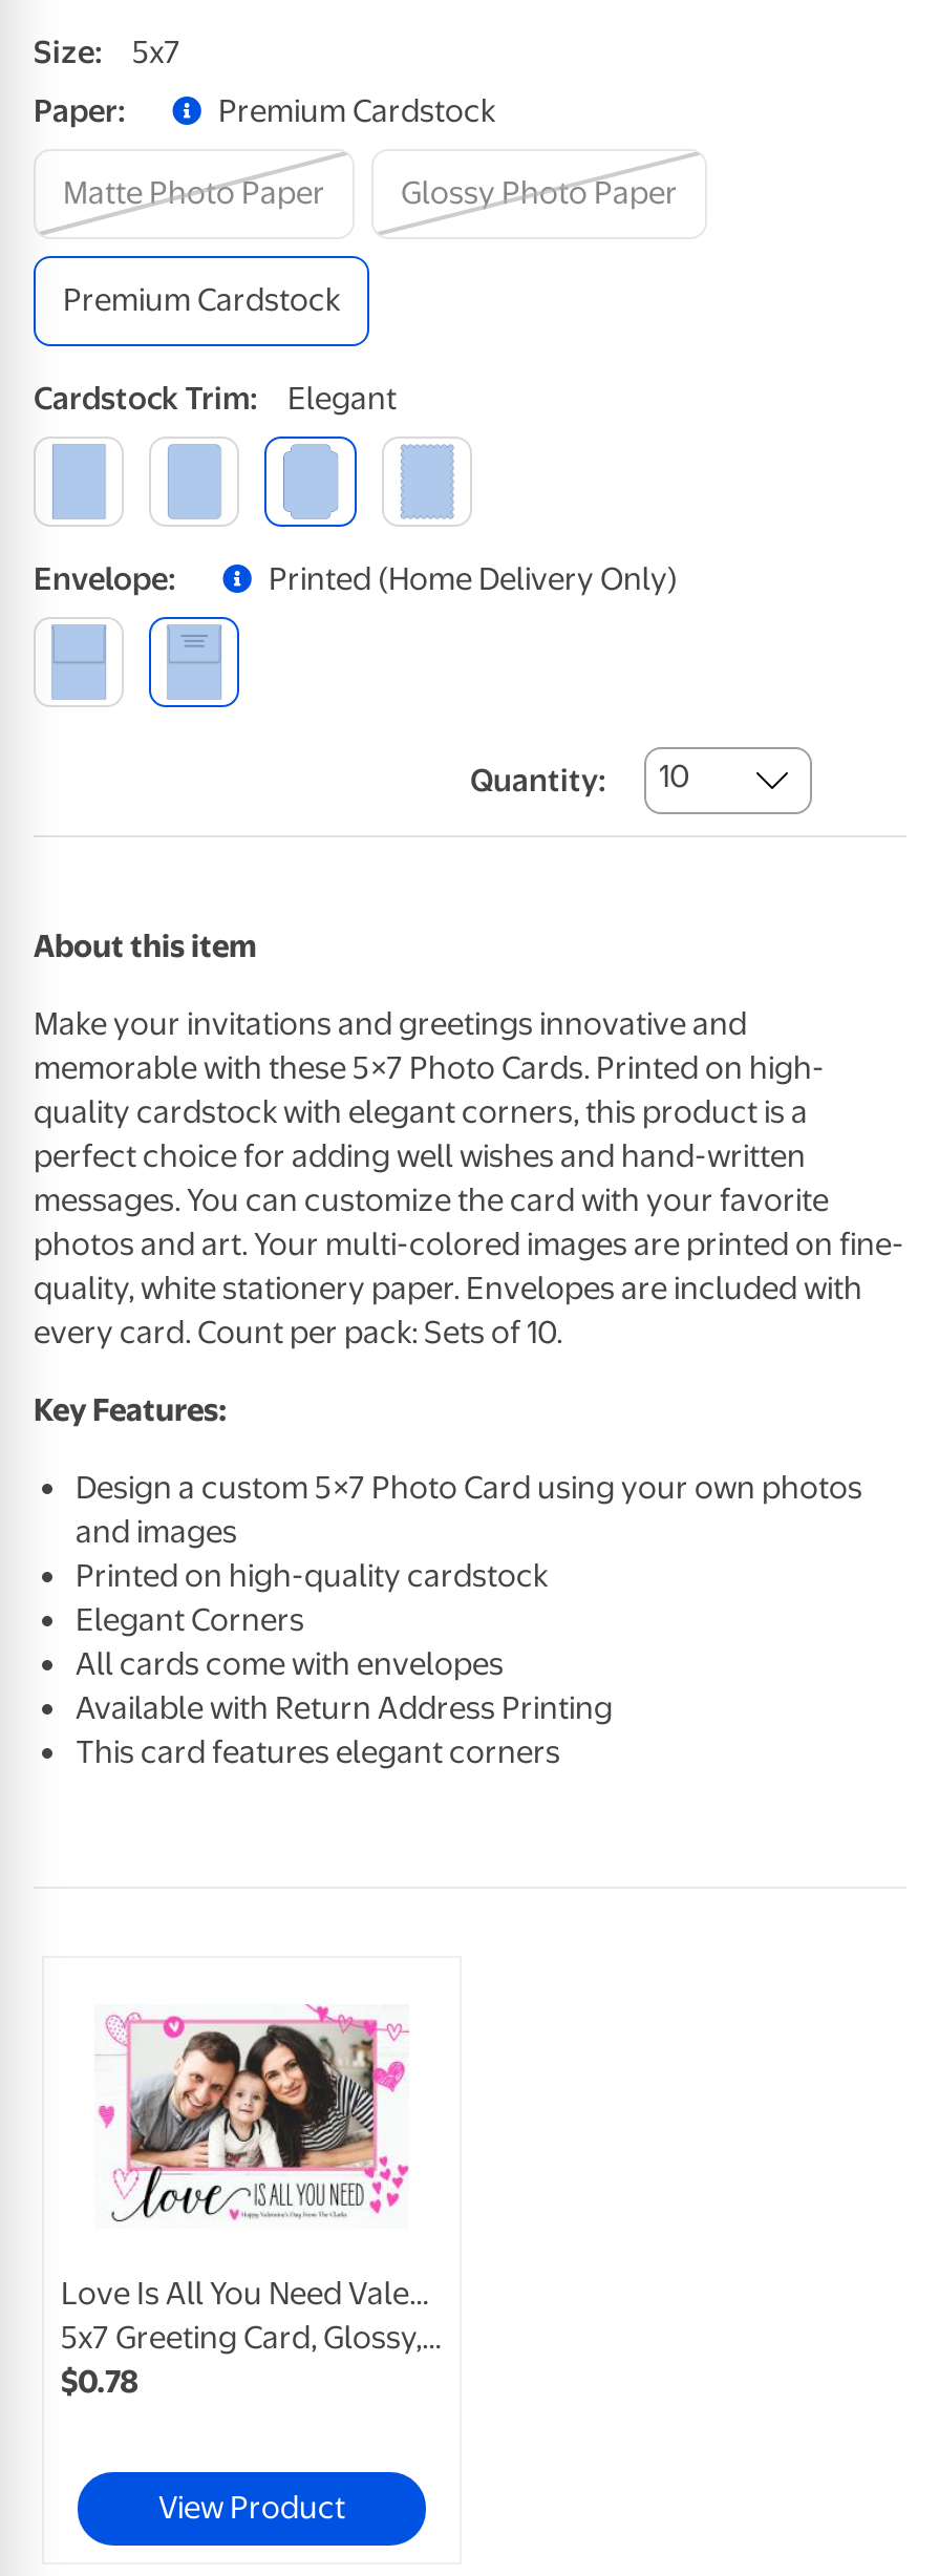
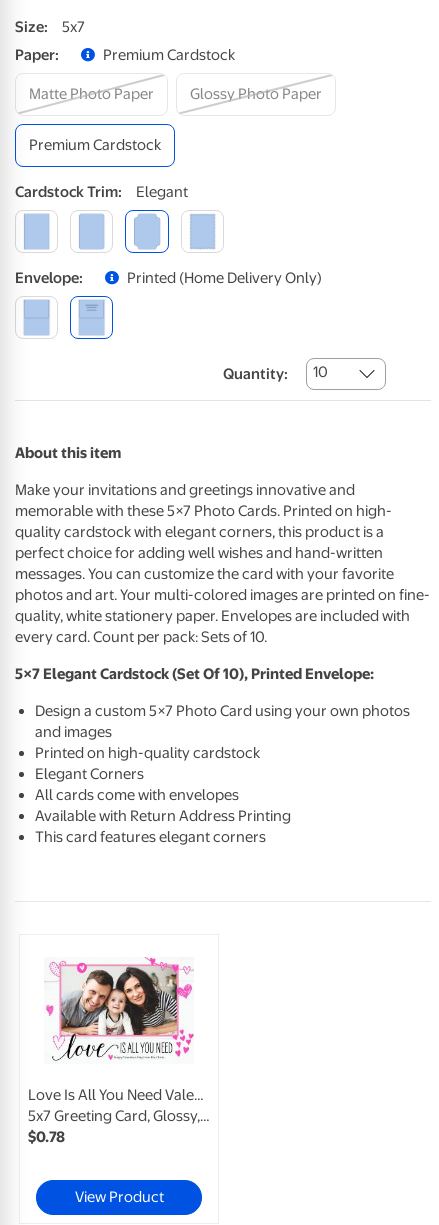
[34,1392,227,1430] Key Features: -> [15,665,374,683] 5×7 Elegant Cardstock (Set Of 10), Printed Envelope:

